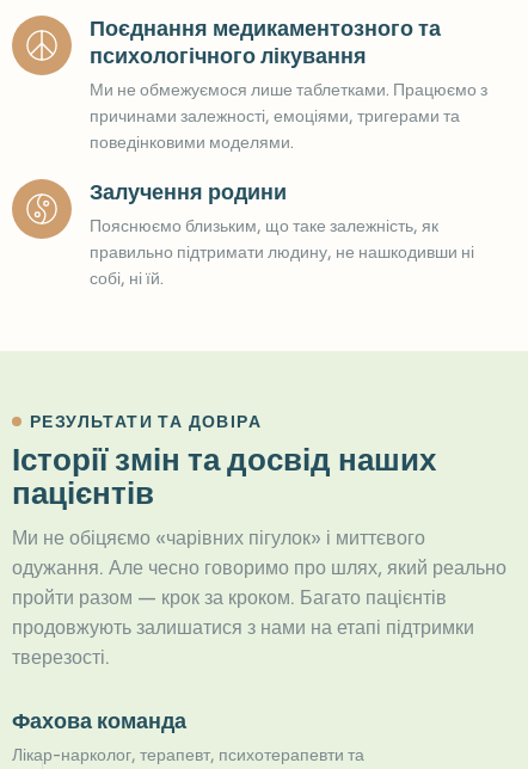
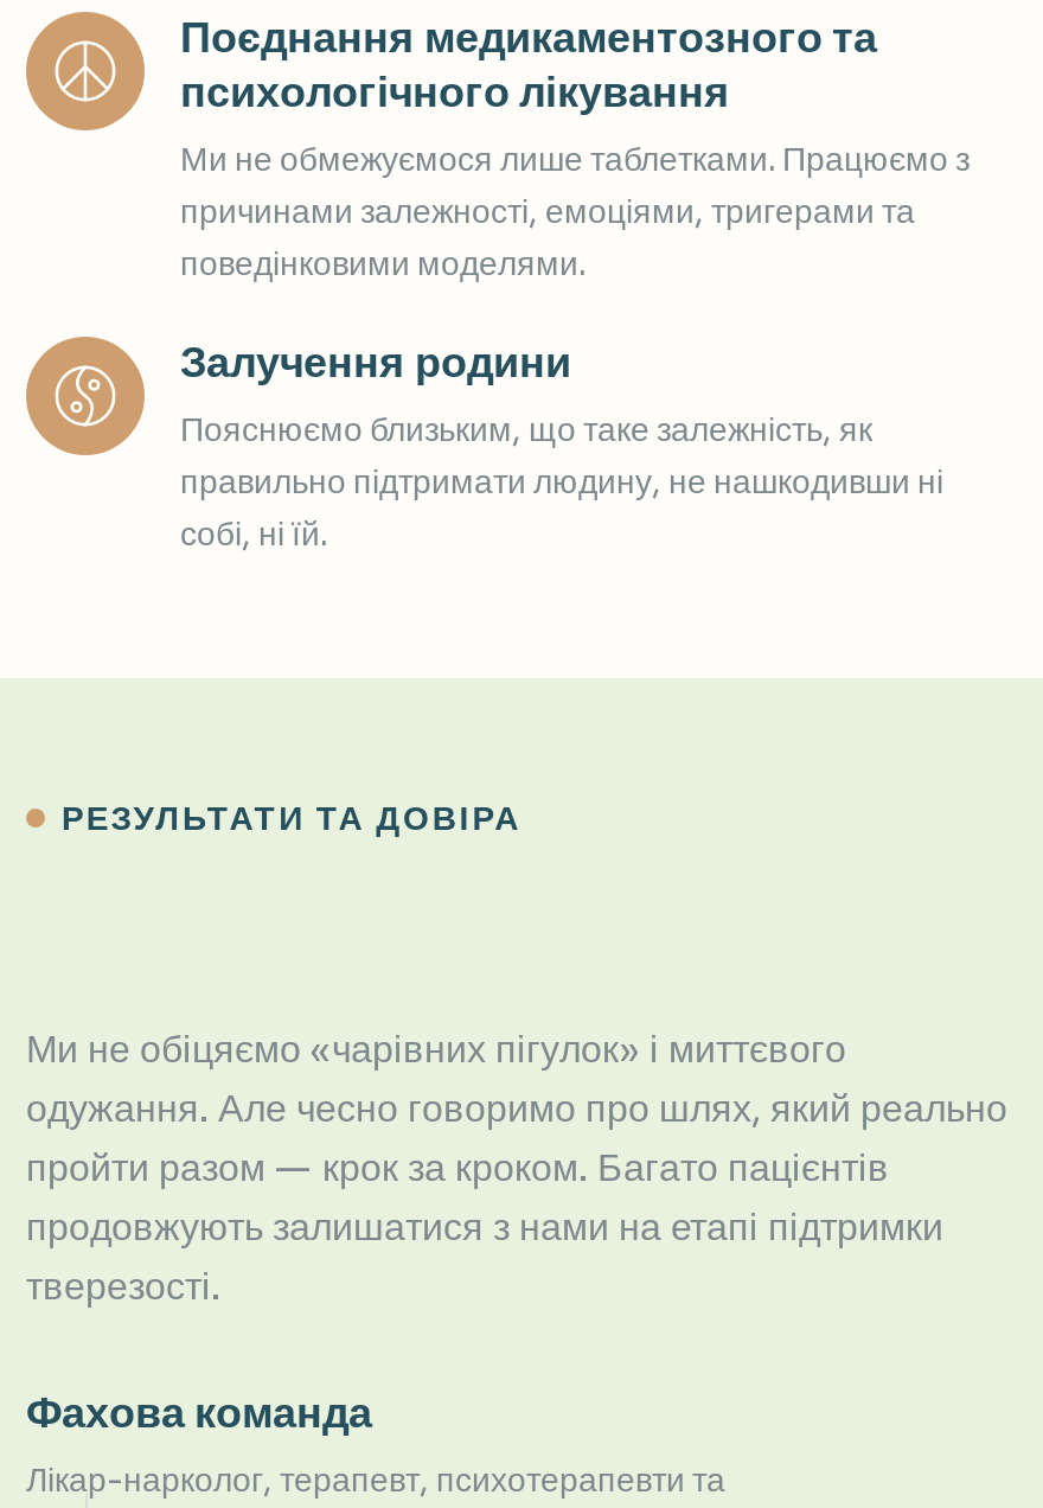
[12,440,436,513] Історії змін та досвід наших | пацієнтів -> none

